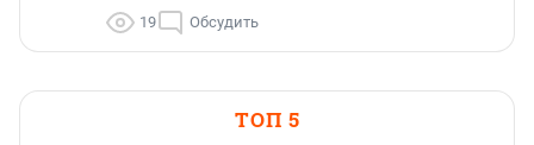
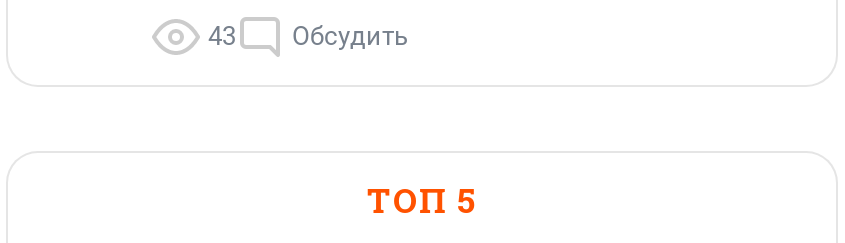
[139,13,259,31] 19 Обсудить -> [208,21,408,51] 43 Обсудить

